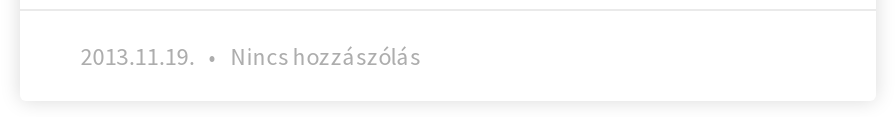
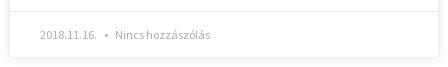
[81,40,421,70] 2013.11.19. Nincs hozzászólás -> [40,26,210,41] 2018.11.16. Nincs hozzászólás

